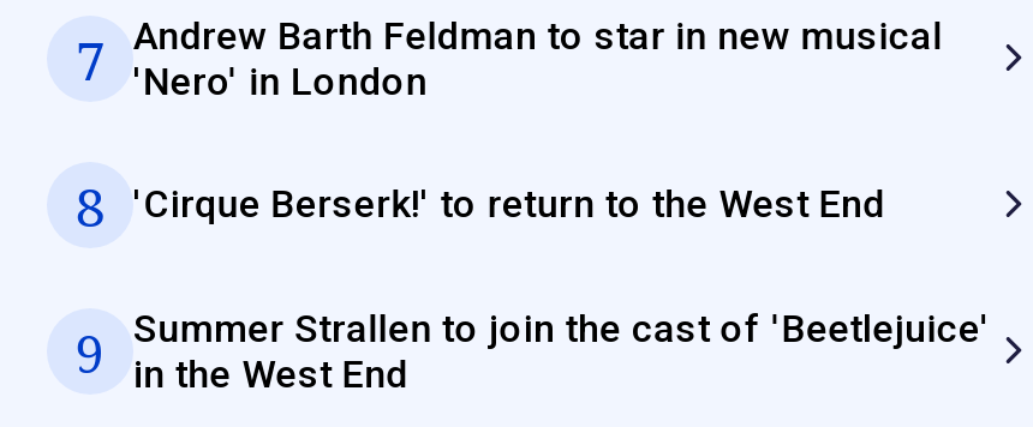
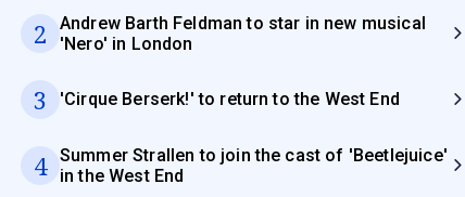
[75,12,943,104] 7 Andrew Barth Feldman to star in new musical 'Nero' in London -> [34,13,426,54] 2 Andrew Barth Feldman to star in new musical 'Nero' in London
[75,168,885,240] 8 'Cirque Berserk!' to return to the West End -> [34,83,400,115] 3 'Cirque Berserk!' to return to the West End
[75,305,990,396] 9 Summer Strallen to join the cast of 'Beetlejuice' in the West End -> [34,145,447,186] 4 Summer Strallen to join the cast of 'Beetlejuice' in the West End

